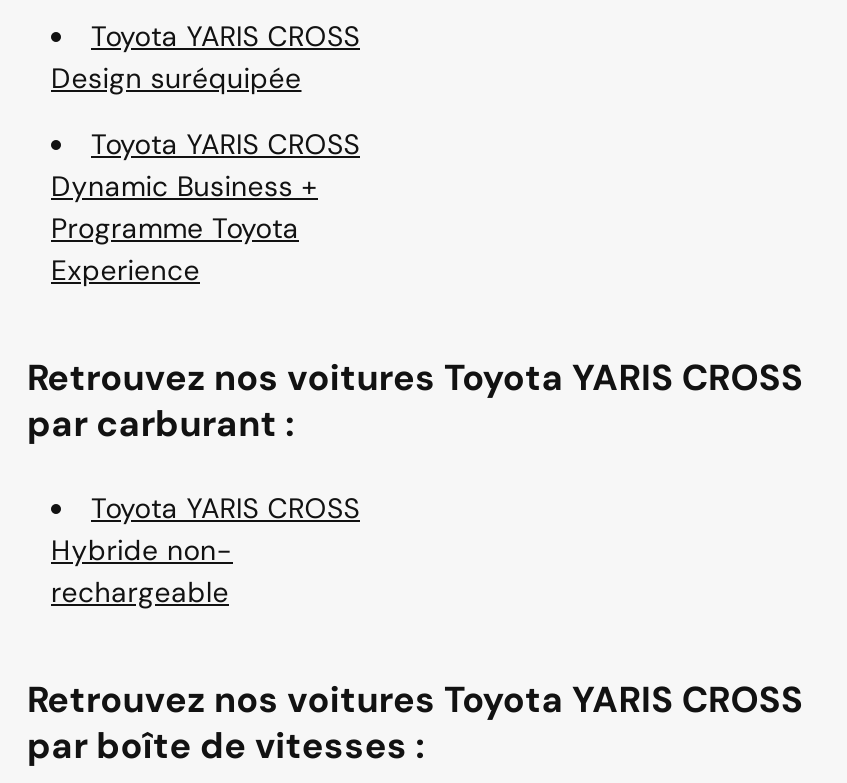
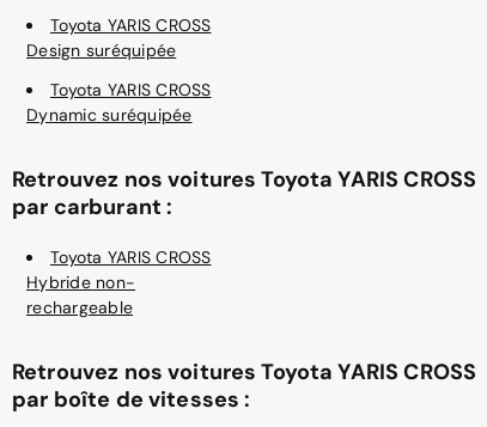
[51,168,318,288] Dynamic Business + | Programme Toyota | Experience -> [26,104,192,125] Dynamic suréquipée

